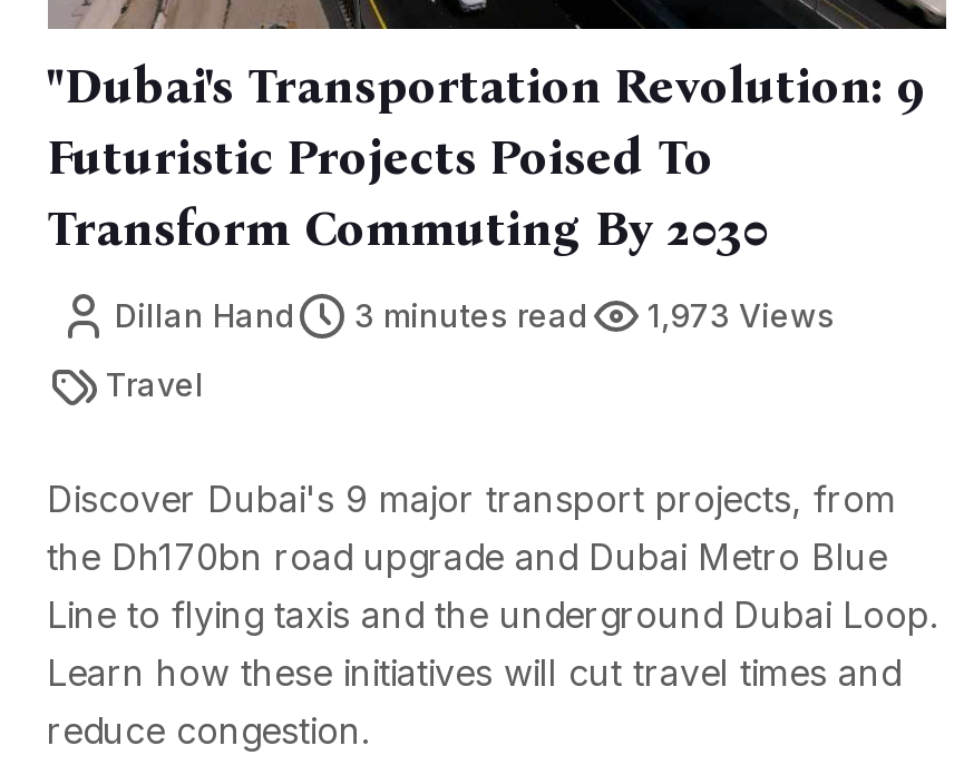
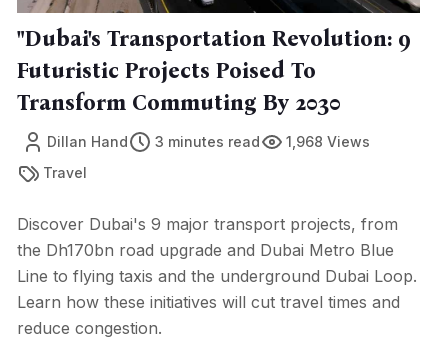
[115,296,835,334] Dillan Hand 3 minutes read 1,973 Views -> [47,133,370,150] Dillan Hand 3 minutes read 1,968 Views

